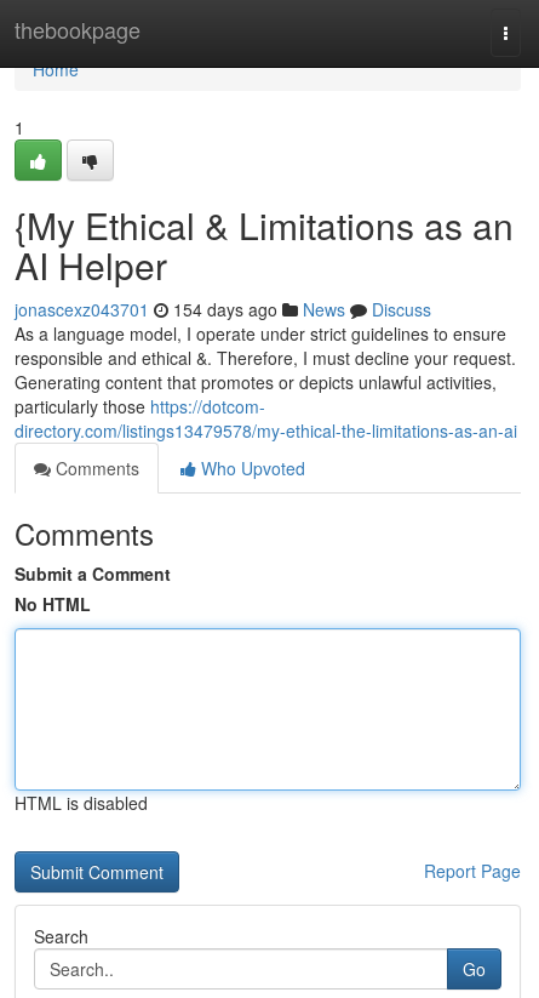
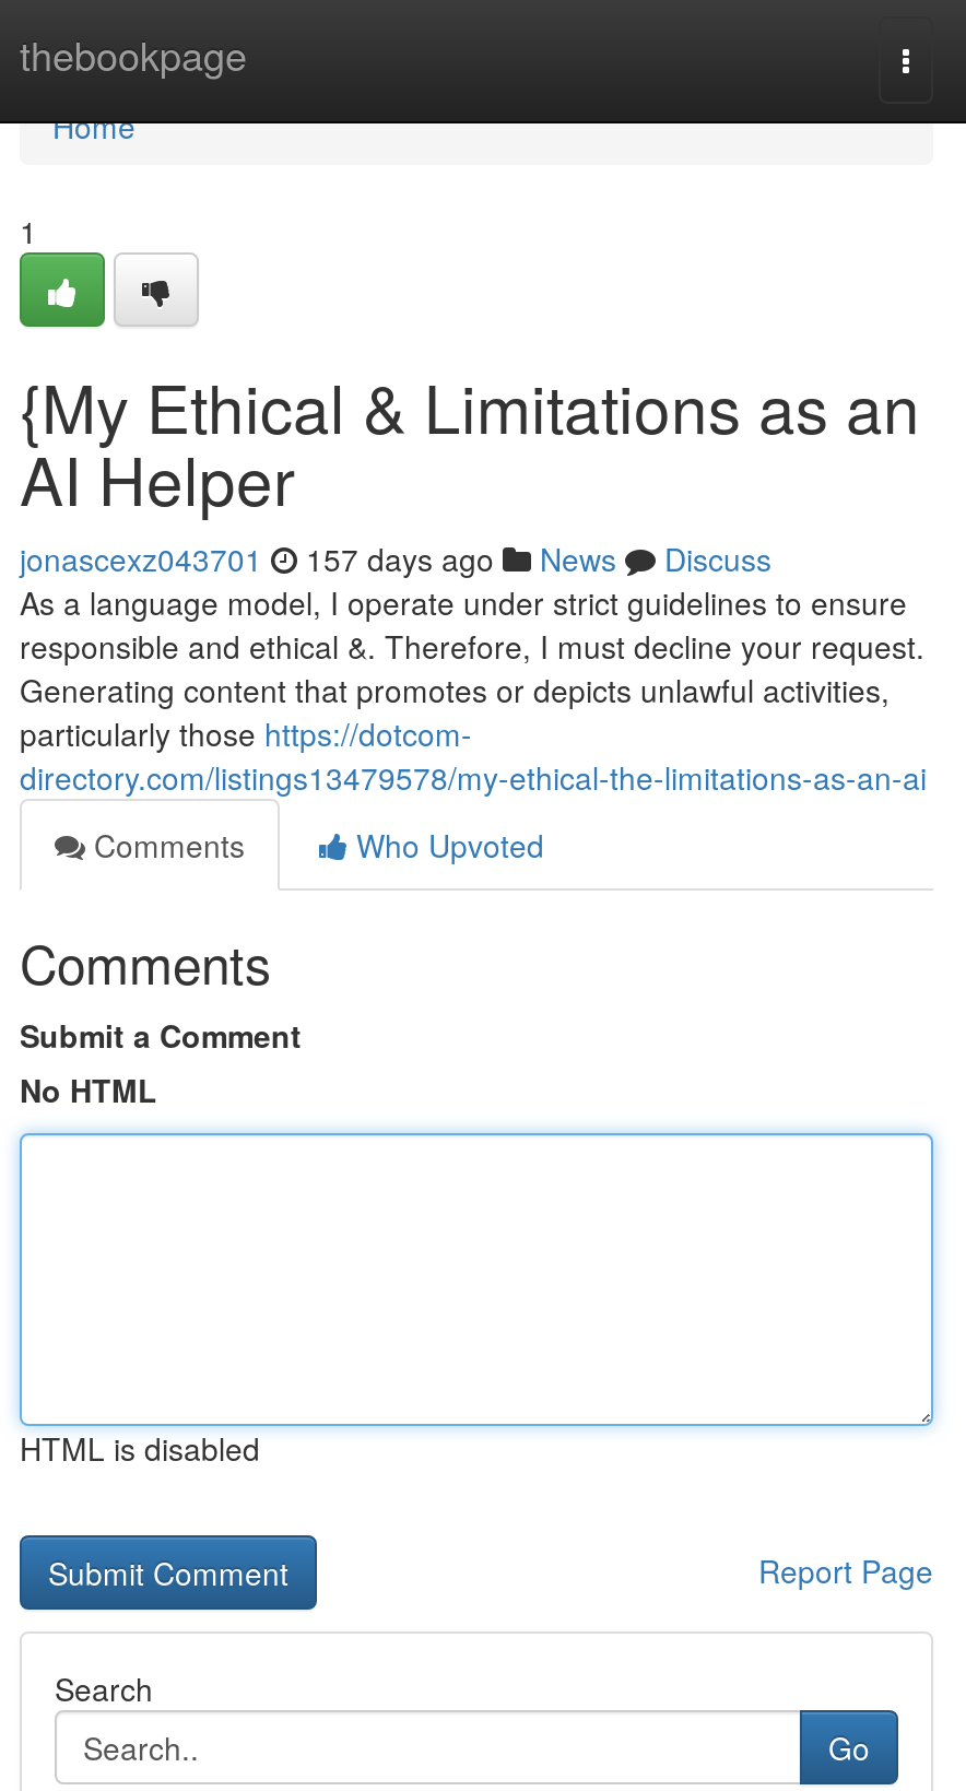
[15,297,431,321] jonascexz043701 154 days ago News Discuss -> [20,537,771,580] jonascexz043701 157 days ago News Discuss

